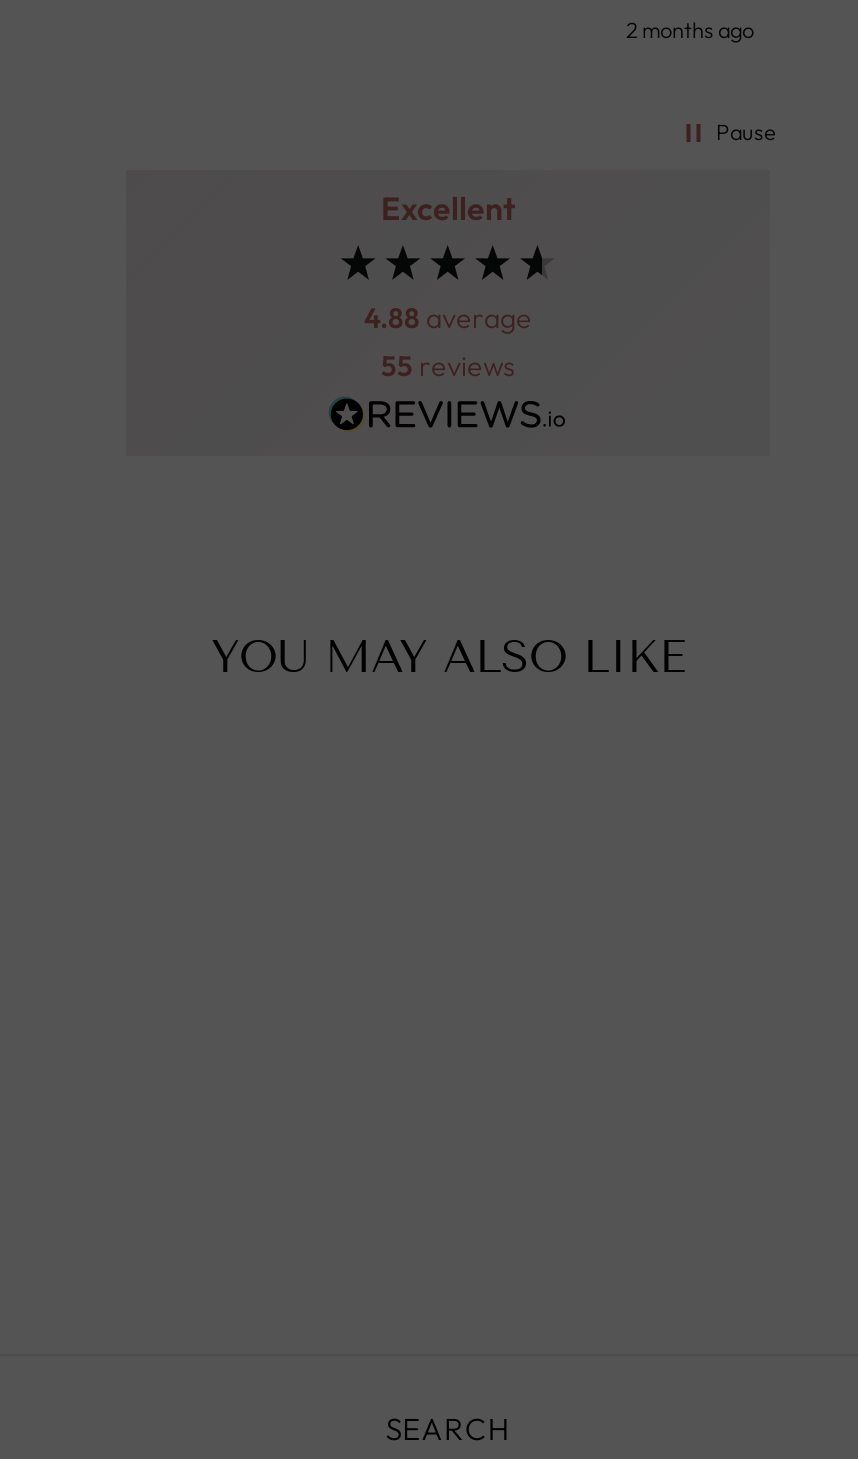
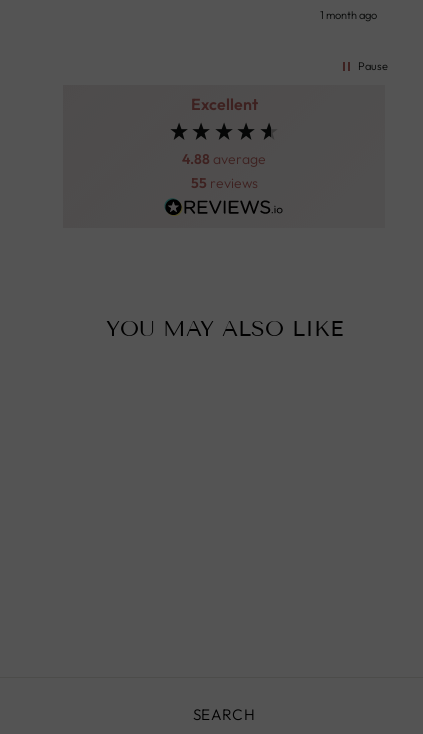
[626,15,754,43] 2 months ago -> [320,8,377,22] 1 month ago

